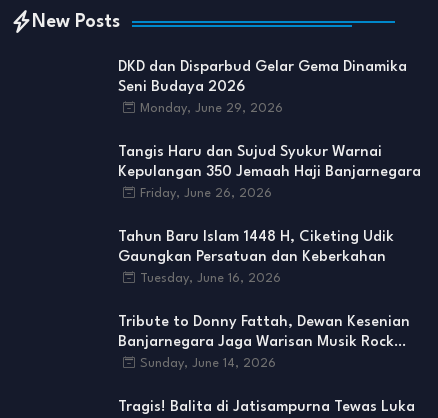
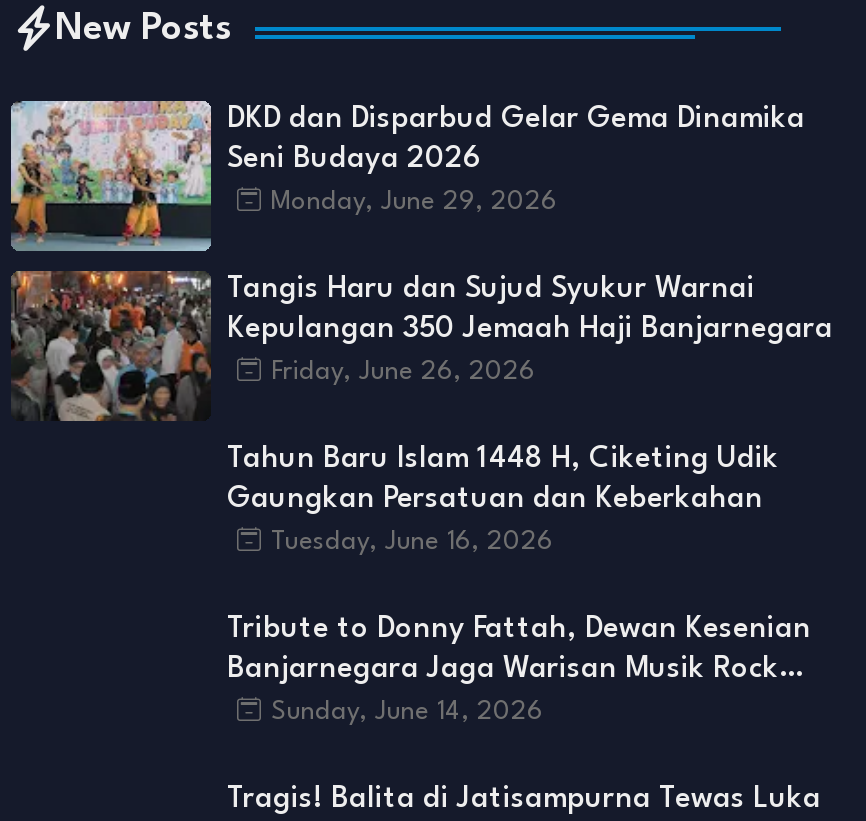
none -> [9,99,213,253] [image]
none -> [9,269,213,423] [image]

